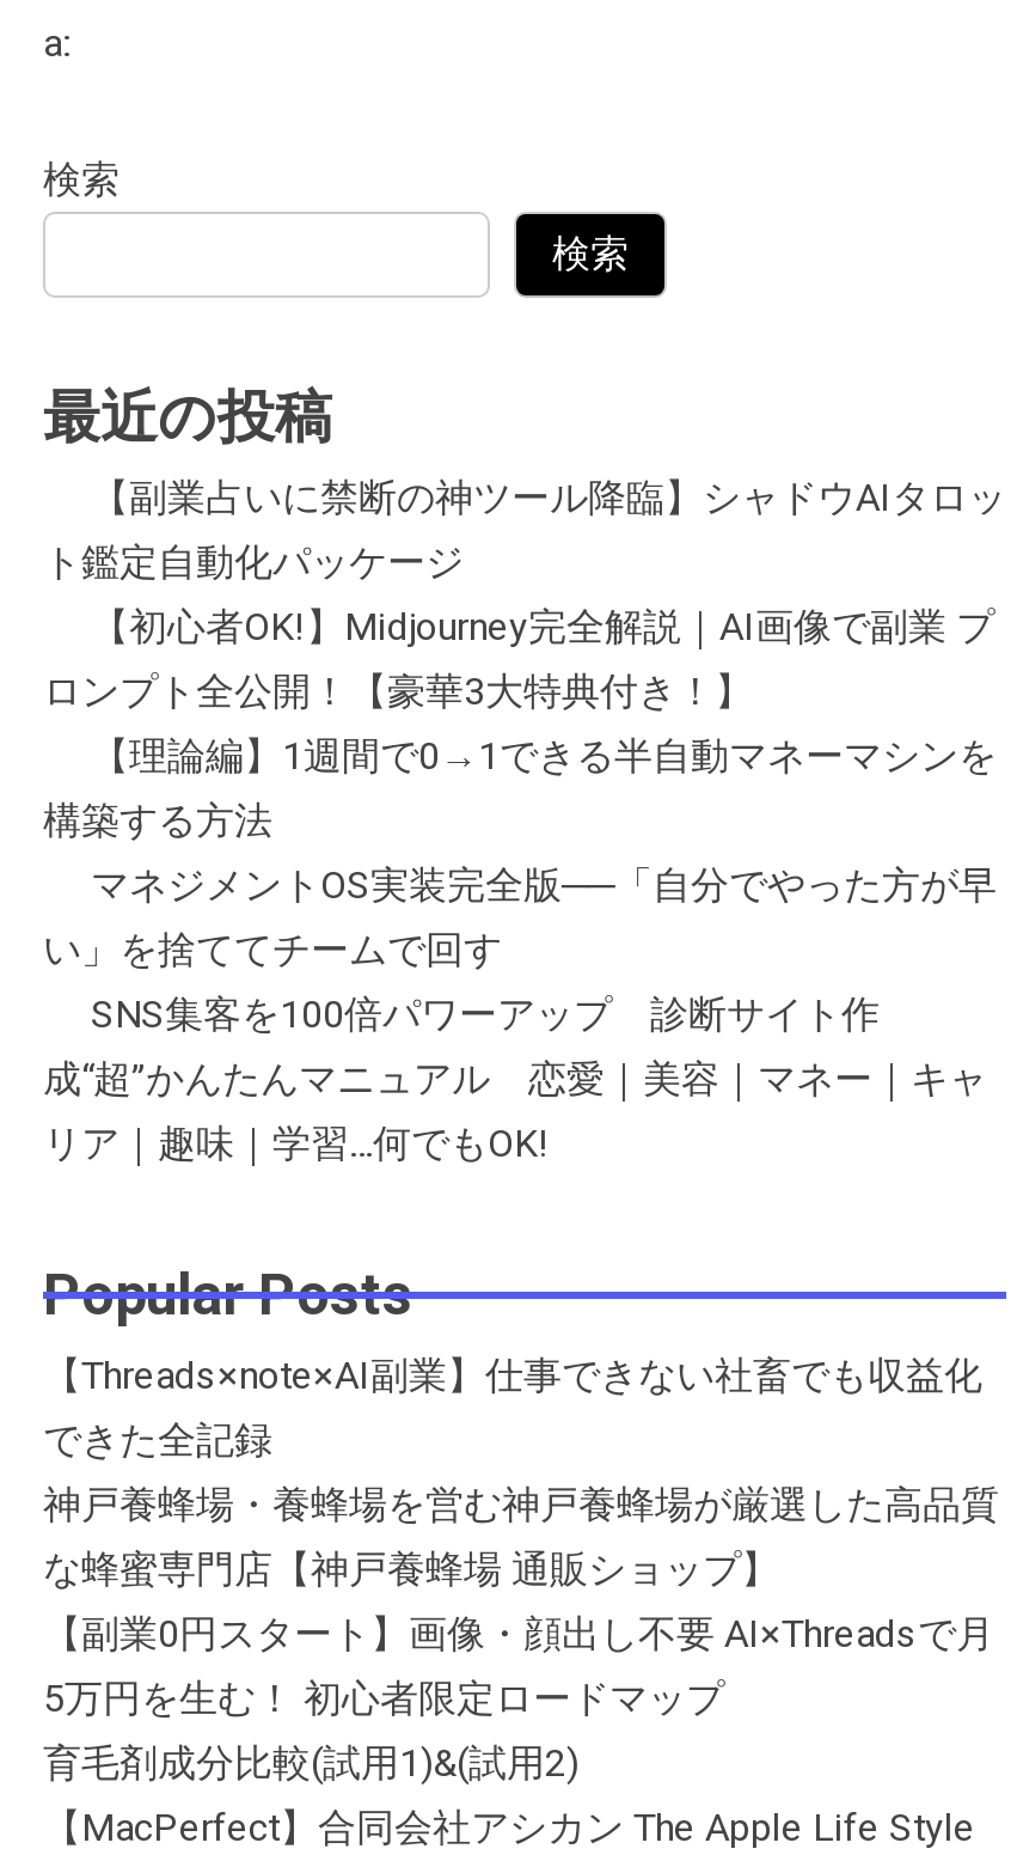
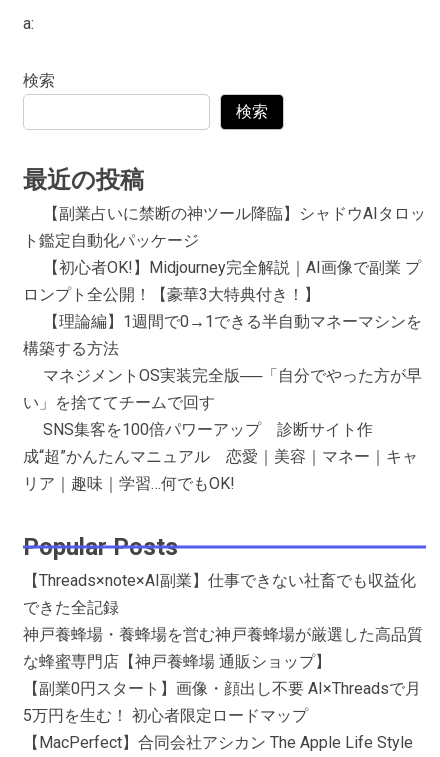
[43,1741,578,1786] 育毛剤成分比較(試用1)&(試用2) -> none

